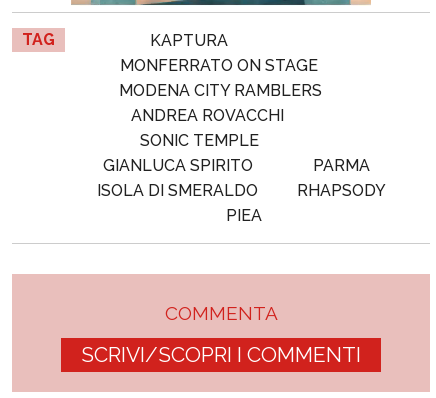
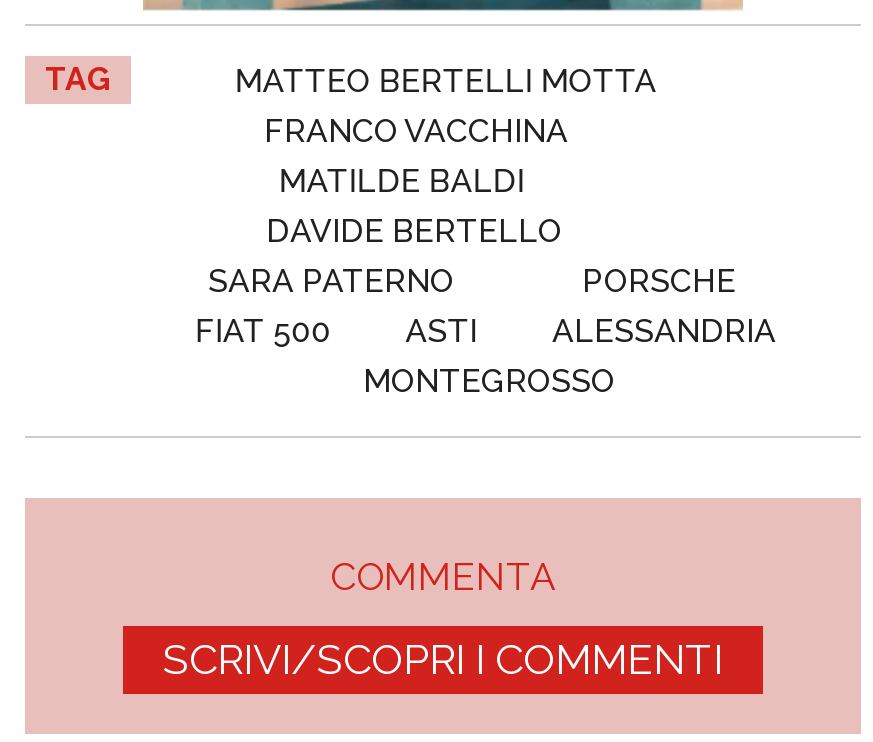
[97,31,386,225] KAPTURA | MONFERRATO ON STAGE | MODENA CITY RAMBLERS | ANDREA ROVACCHI | SONIC TEMPLE | GIANLUCA SPIRITO | PARMA | ISOLA DI SMERALDO | RHAPSODY | PIEA -> [195,62,776,400] MATTEO BERTELLI MOTTA | FRANCO VACCHINA | MATILDE BALDI | DAVIDE BERTELLO | SARA PATERNO | PORSCHE | FIAT 500 | ASTI | ALESSANDRIA | MONTEGROSSO

